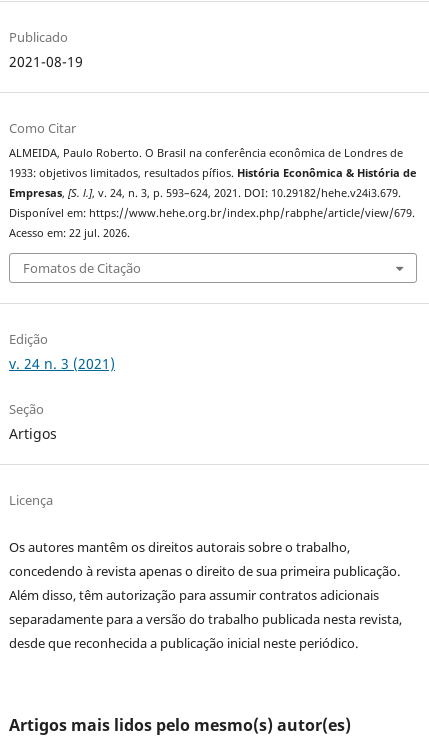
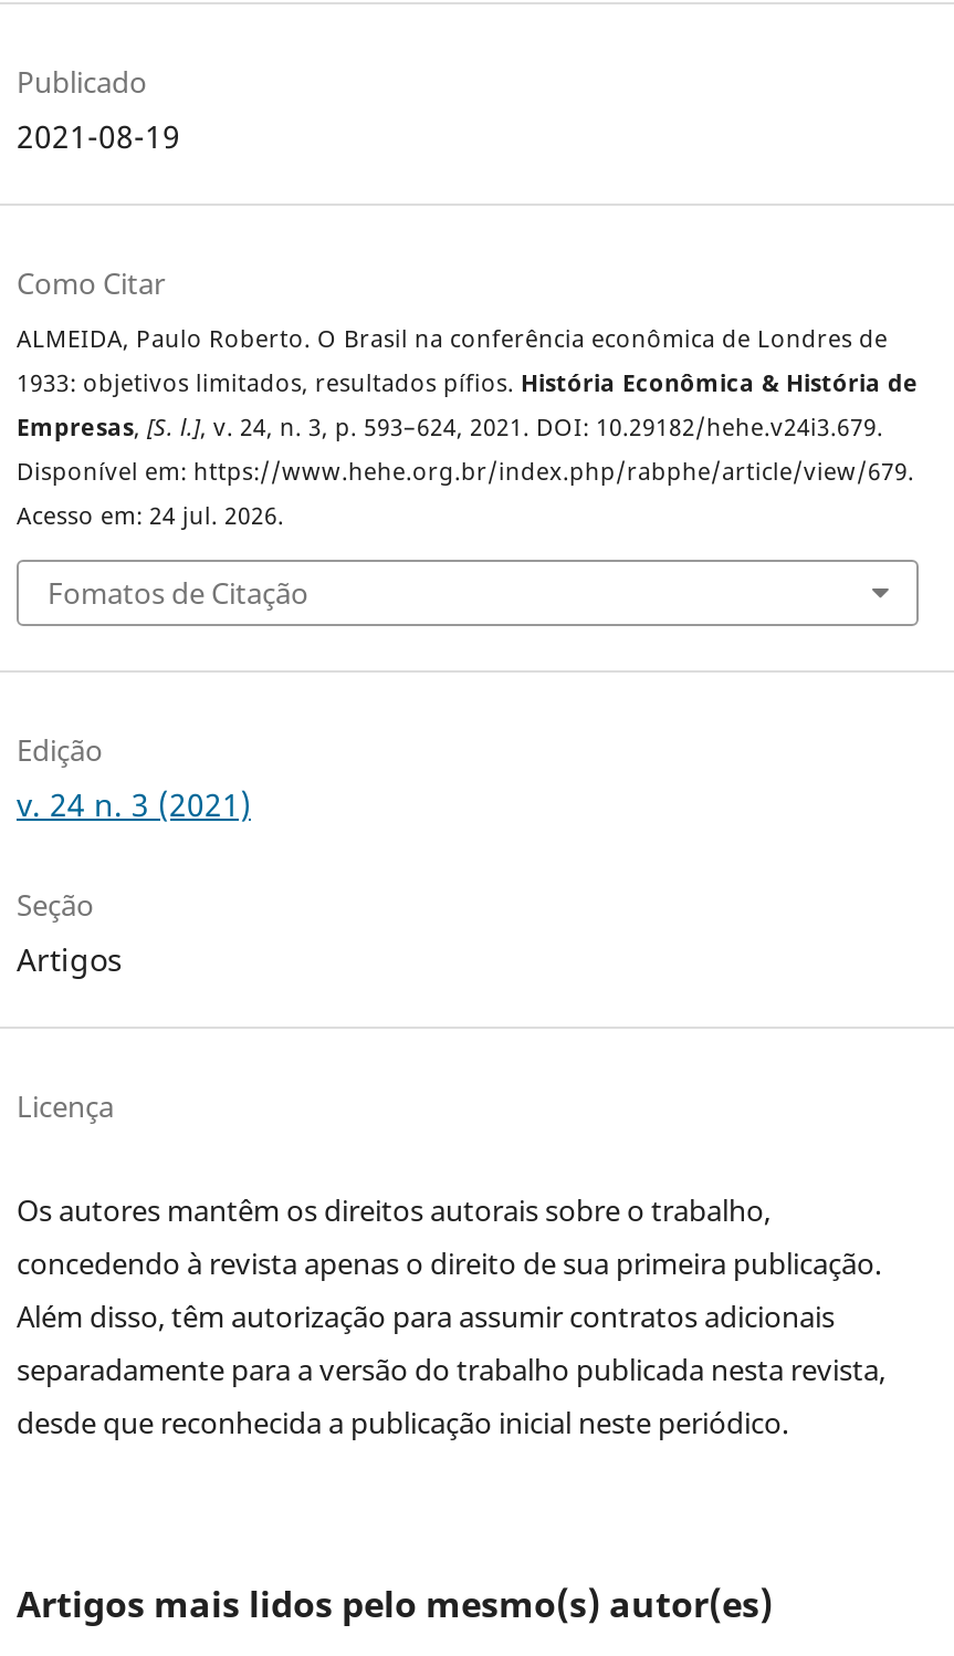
[9,226,130,240] Acesso em: 22 jul. 2026. -> [17,499,284,530] Acesso em: 24 jul. 2026.

